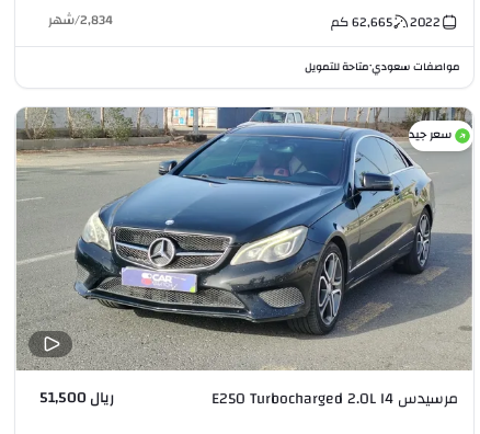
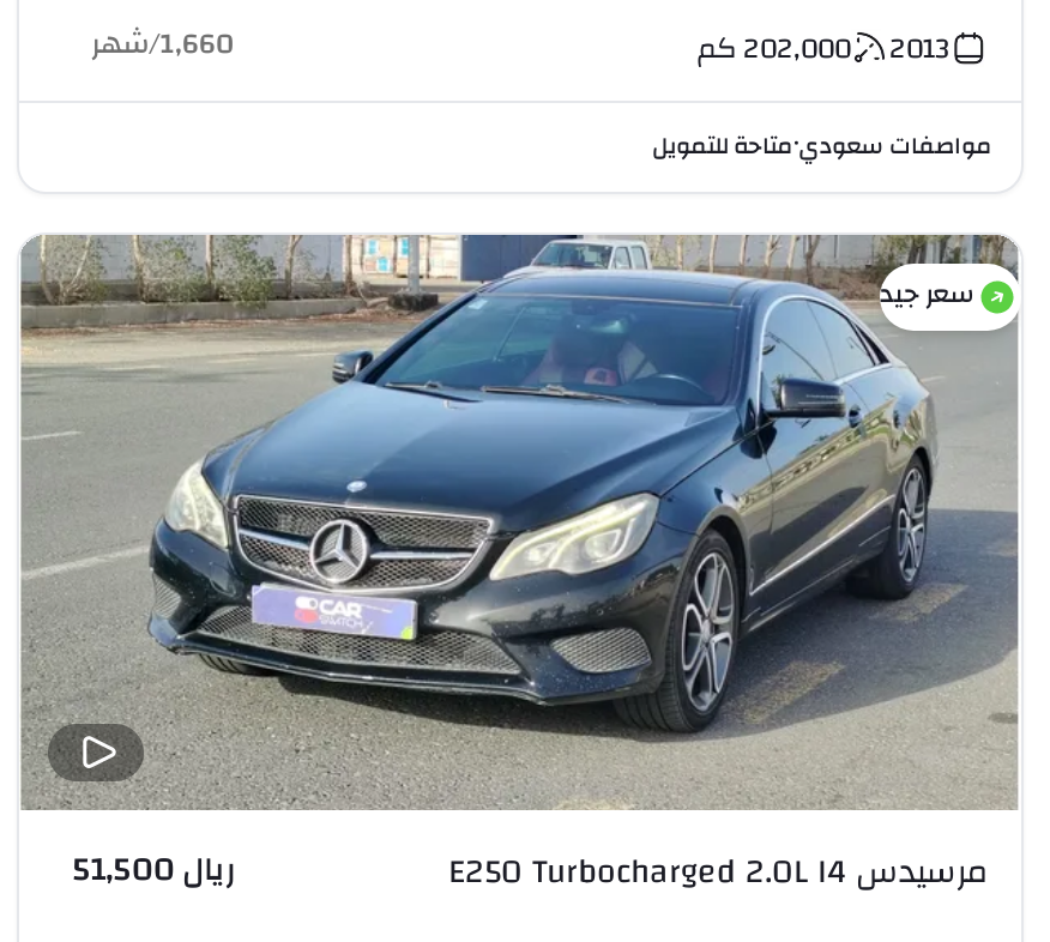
[81,7,442,33] 2022 | 62,665 كم | 2,834 -> [163,16,952,73] 2013 | 202,000 كم | 1,660

